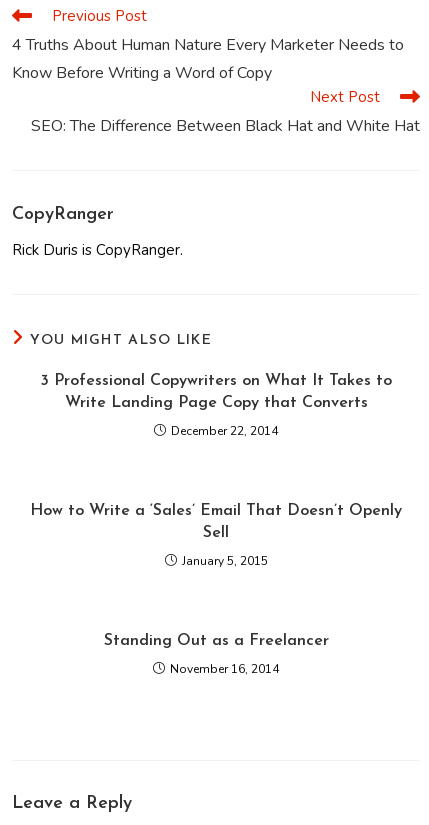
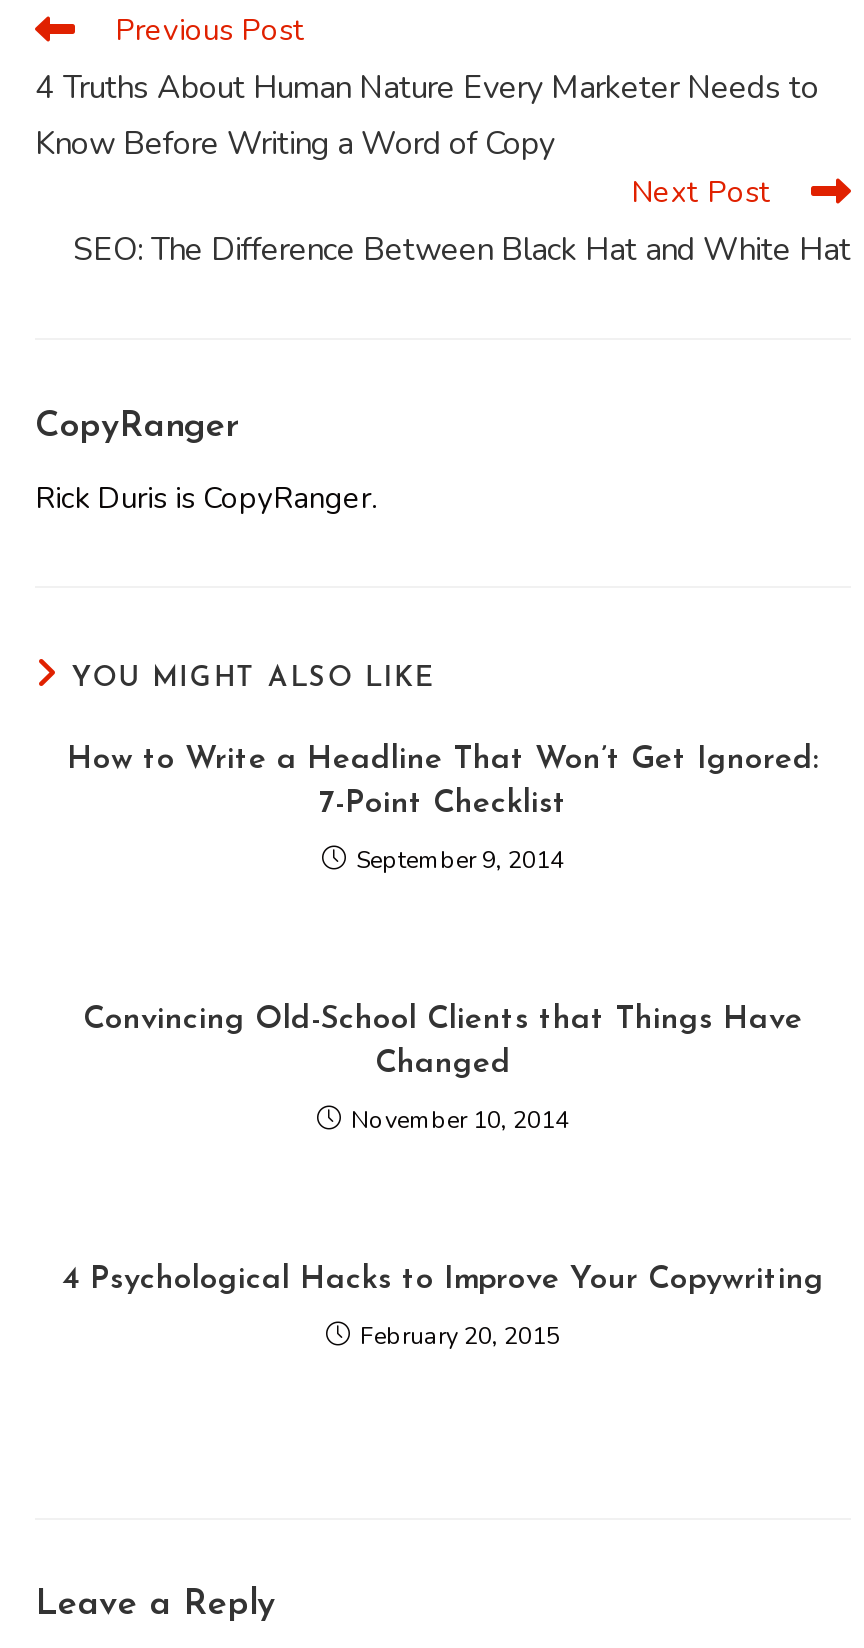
[40,373,391,411] 3 Professional Copywriters on What It Takes to | Write Landing Page Copy that Converts -> [67,744,819,820] How to Write a Headline That Won’t Get Ignored: | 7-Point Checklist
[171,423,278,439] December 22, 2014 -> [356,844,564,876] September 9, 2014
[30,503,402,541] How to Write a ‘Sales’ Email That Doesn’t Openly | Sell -> [83,1004,803,1080] Convincing Old-School Clients that Things Have | Changed
[181,553,267,569] January 5, 2015 -> [351,1104,569,1136] November 10, 2014
[103,633,328,649] Standing Out as a Freelancer -> [62,1264,824,1296] 4 Psychological Hacks to Improve Your Copywriting
[170,661,279,677] November 16, 2014 -> [360,1320,560,1352] February 20, 2015

